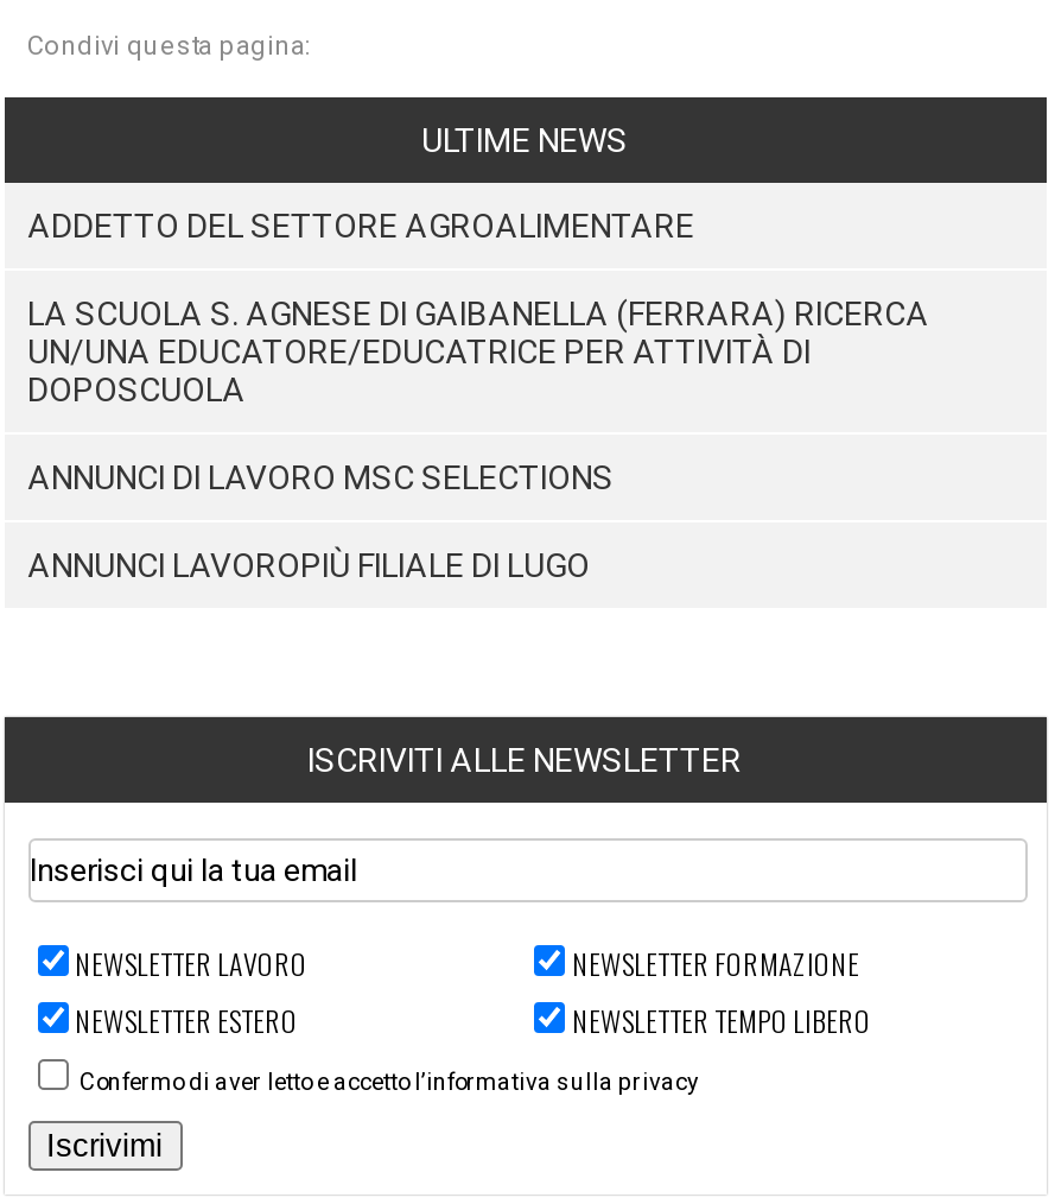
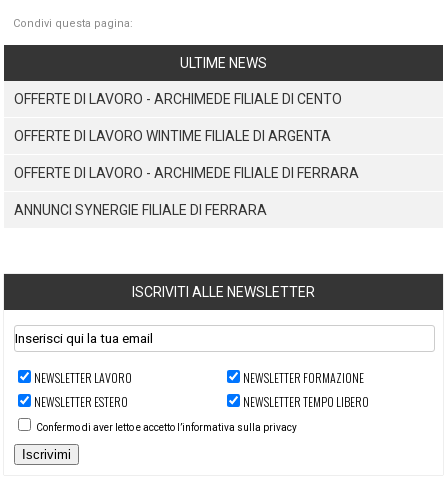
[27,206,694,244] ADDETTO DEL SETTORE AGROALIMENTARE -> [13,91,341,107] OFFERTE DI LAVORO - ARCHIMEDE FILIALE DI CENTO
[27,294,929,408] LA SCUOLA S. AGNESE DI GAIBANELLA (FERRARA) RICERCA | UN/UNA EDUCATORE/EDUCATRICE PER ATTIVITÀ DI | DOPOSCUOLA -> [13,128,330,144] OFFERTE DI LAVORO WINTIME FILIALE DI ARGENTA
[27,458,614,496] ANNUNCI DI LAVORO MSC SELECTIONS -> [13,165,358,181] OFFERTE DI LAVORO - ARCHIMEDE FILIALE DI FERRARA
[27,546,590,584] ANNUNCI LAVOROPIÙ FILIALE DI LUGO -> [13,202,266,218] ANNUNCI SYNERGIE FILIALE DI FERRARA

